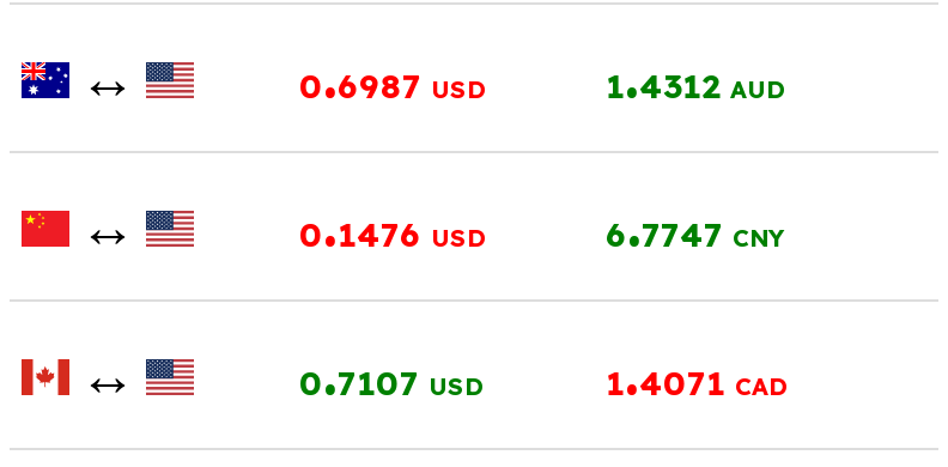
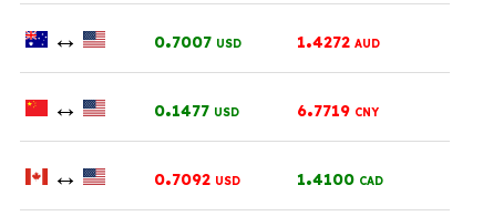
[299,40,486,112] 0.6987 USD -> [154,21,242,54] 0.7007 USD
[606,40,785,112] 1.4312AUD -> [297,21,380,54] 1.4272AUD
[299,188,486,260] 0.1476 USD -> [154,89,239,123] 0.1477 USD
[606,188,785,260] 6.7747 CNY -> [297,89,379,123] 6.7719 CNY
[299,337,484,409] 0.7107 USD -> [154,158,240,191] 0.7092 USD
[606,337,788,409] 1.4071CAD -> [297,158,383,191] 1.4100CAD

